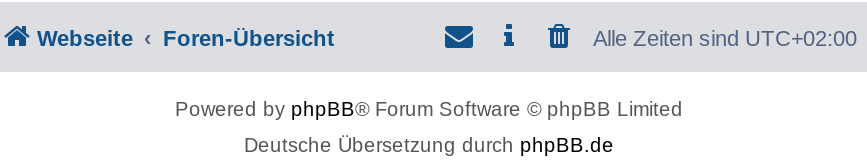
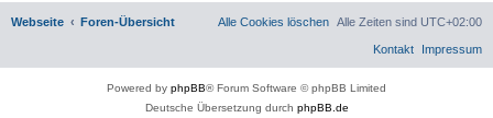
none -> [218,16,482,56] Alle Cookies löschen | Impressum | Kontakt

